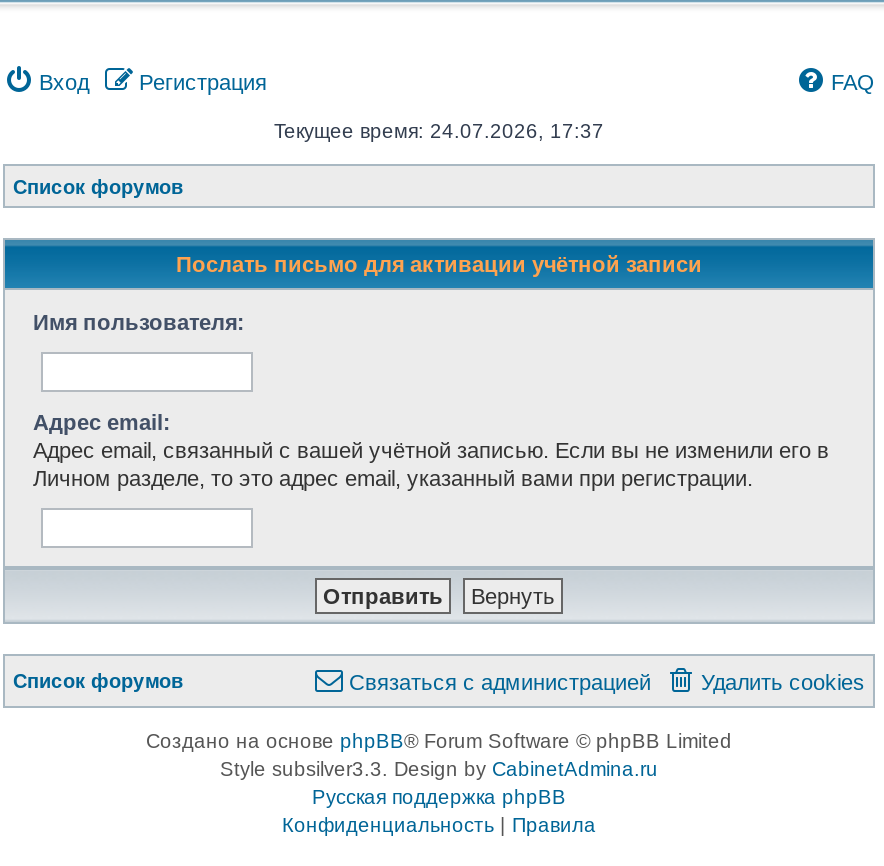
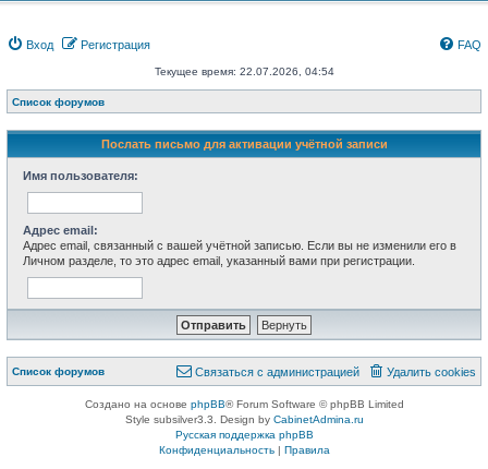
[274,120,604,142] Текущее время: 24.07.2026, 17:37 -> [154,65,334,77] Текущее время: 22.07.2026, 04:54

